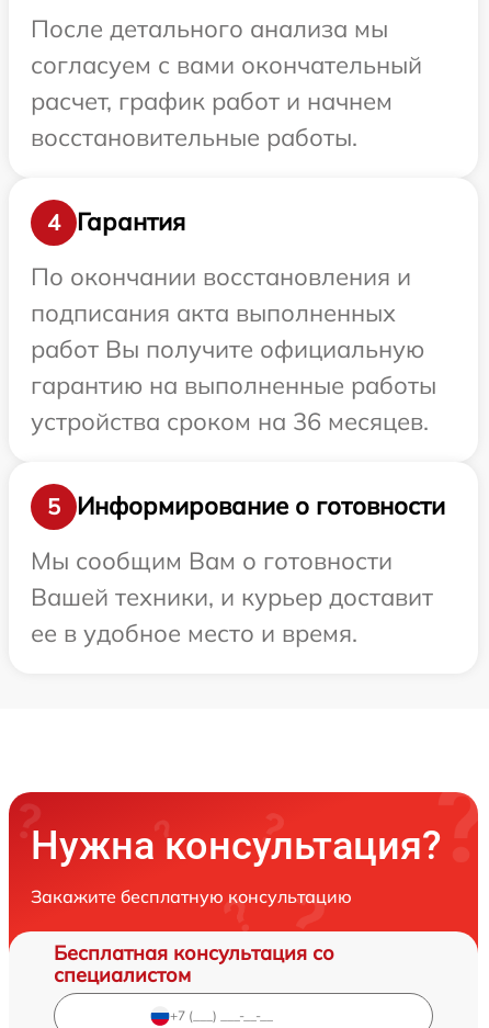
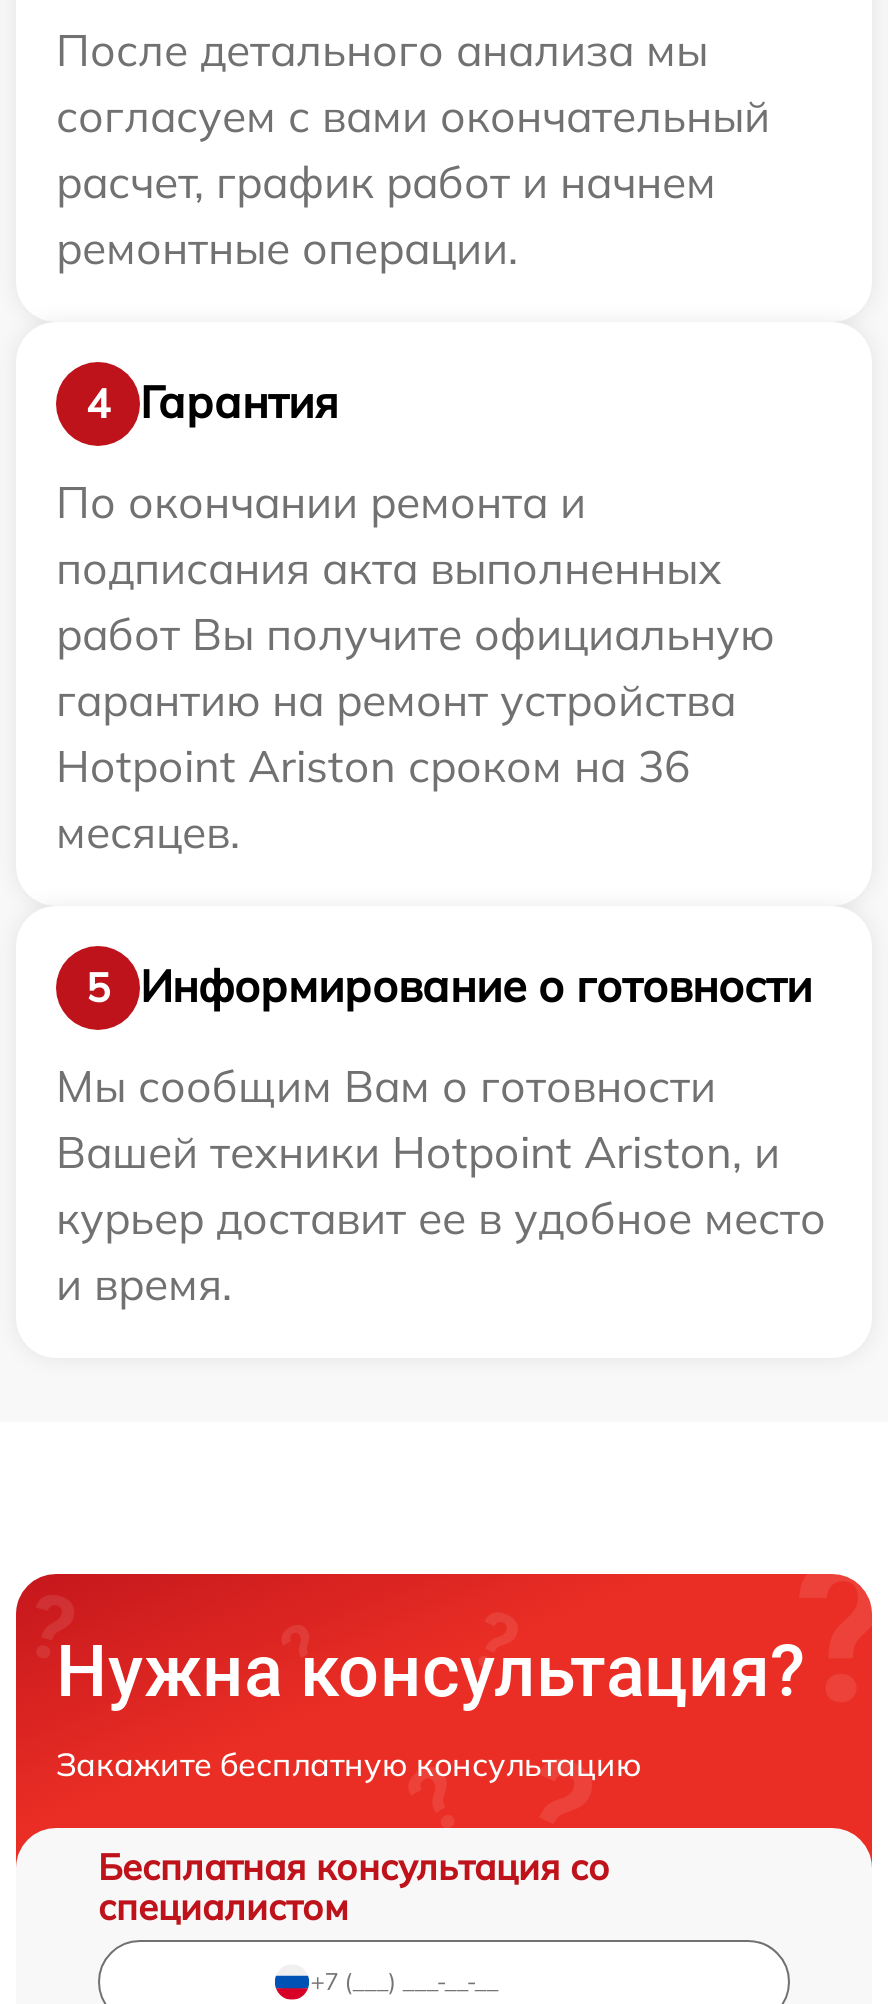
[31,122,357,152] восстановительные работы. -> [56,220,518,276] ремонтные операции.
[31,261,411,292] По окончании восстановления и -> [56,474,586,530] По окончании ремонта и
[31,370,436,437] гарантию на выполненные работы | устройства сроком на 36 месяцев. -> [56,672,736,860] гарантию на ремонт устройства | Hotpoint Ariston сроком на 36 | месяцев.
[31,581,433,648] Вашей техники, и курьер доставит | ее в удобное место и время. -> [56,1124,826,1312] Вашей техники Hotpoint Ariston, и | курьер доставит ее в удобное место | и время.

